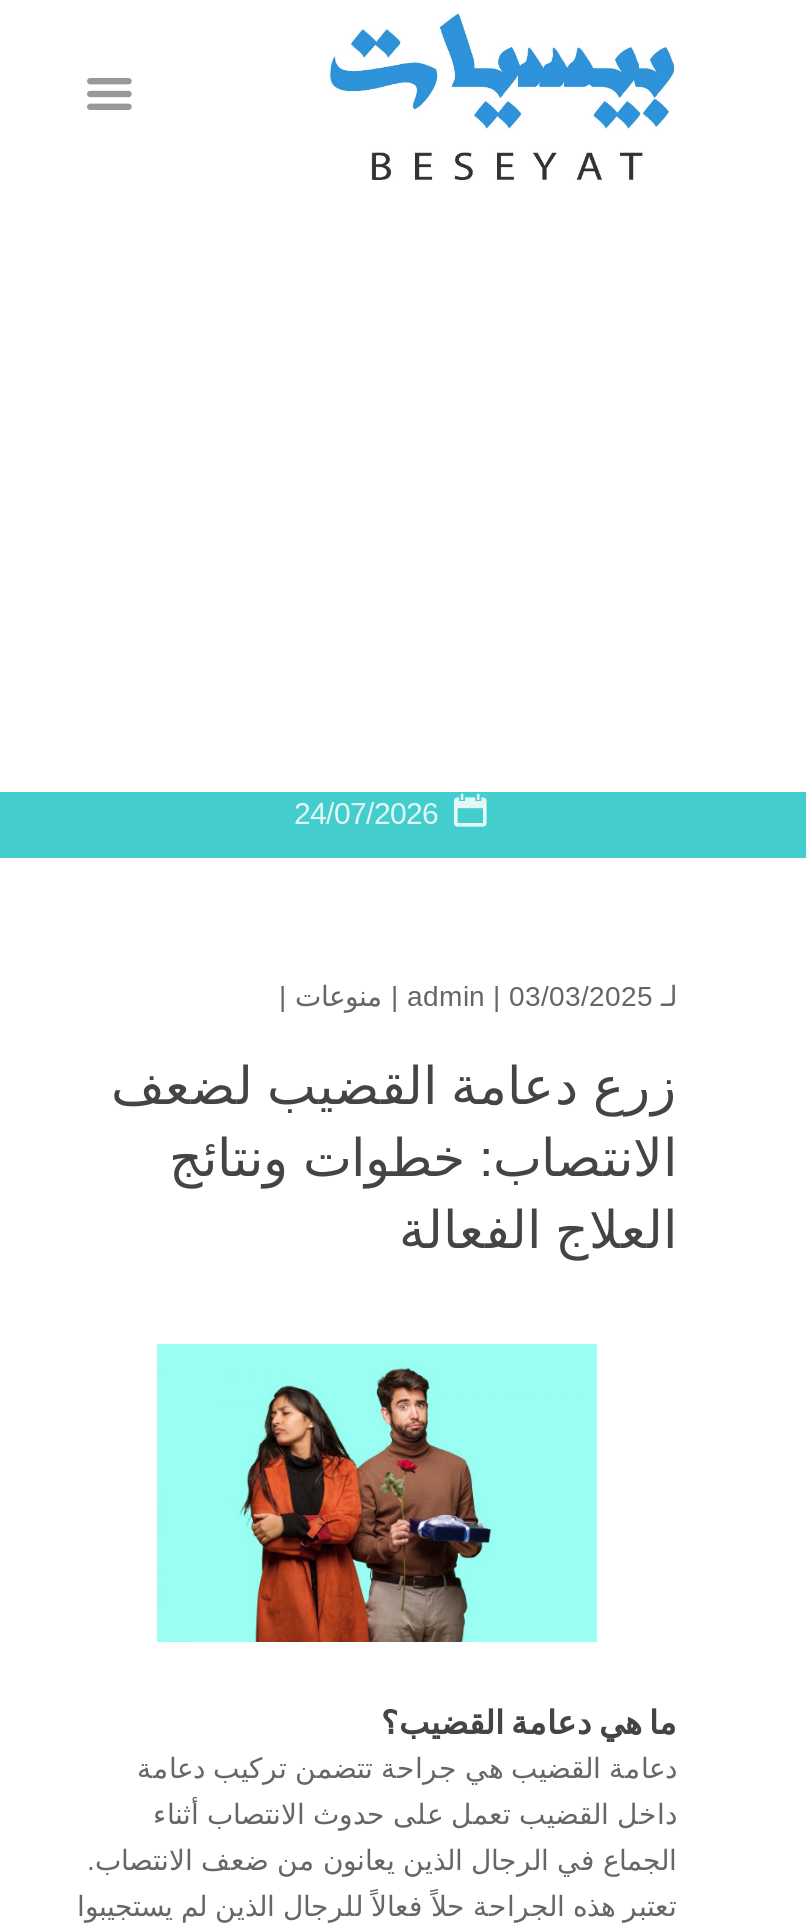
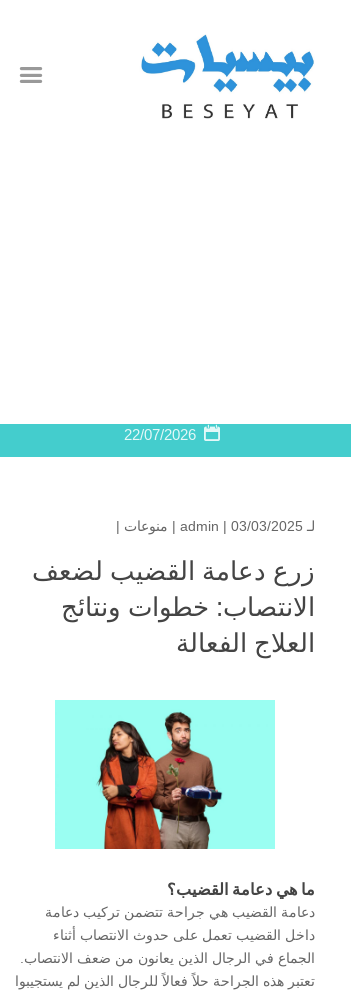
[294,796,438,830] 24/07/2026 -> [123,426,195,443] 22/07/2026

